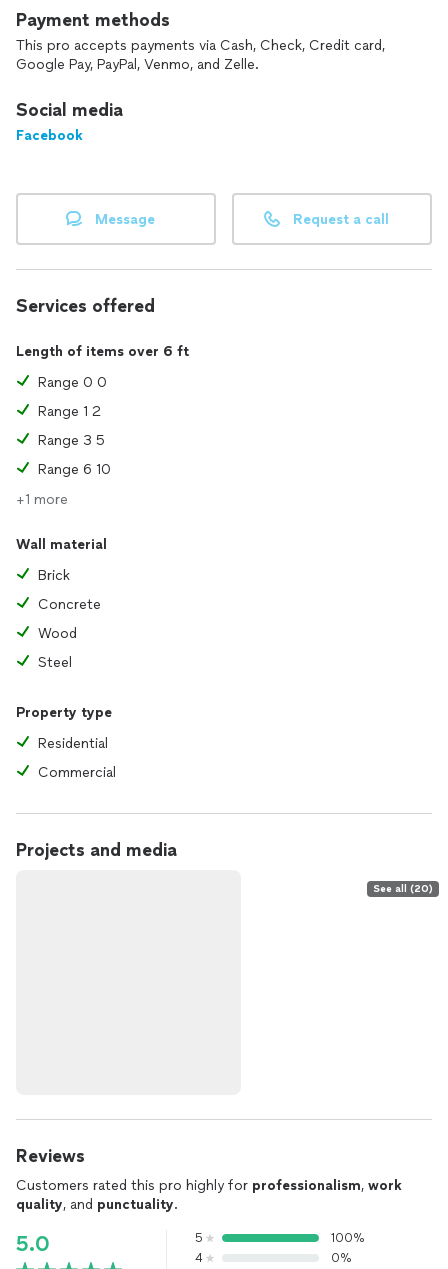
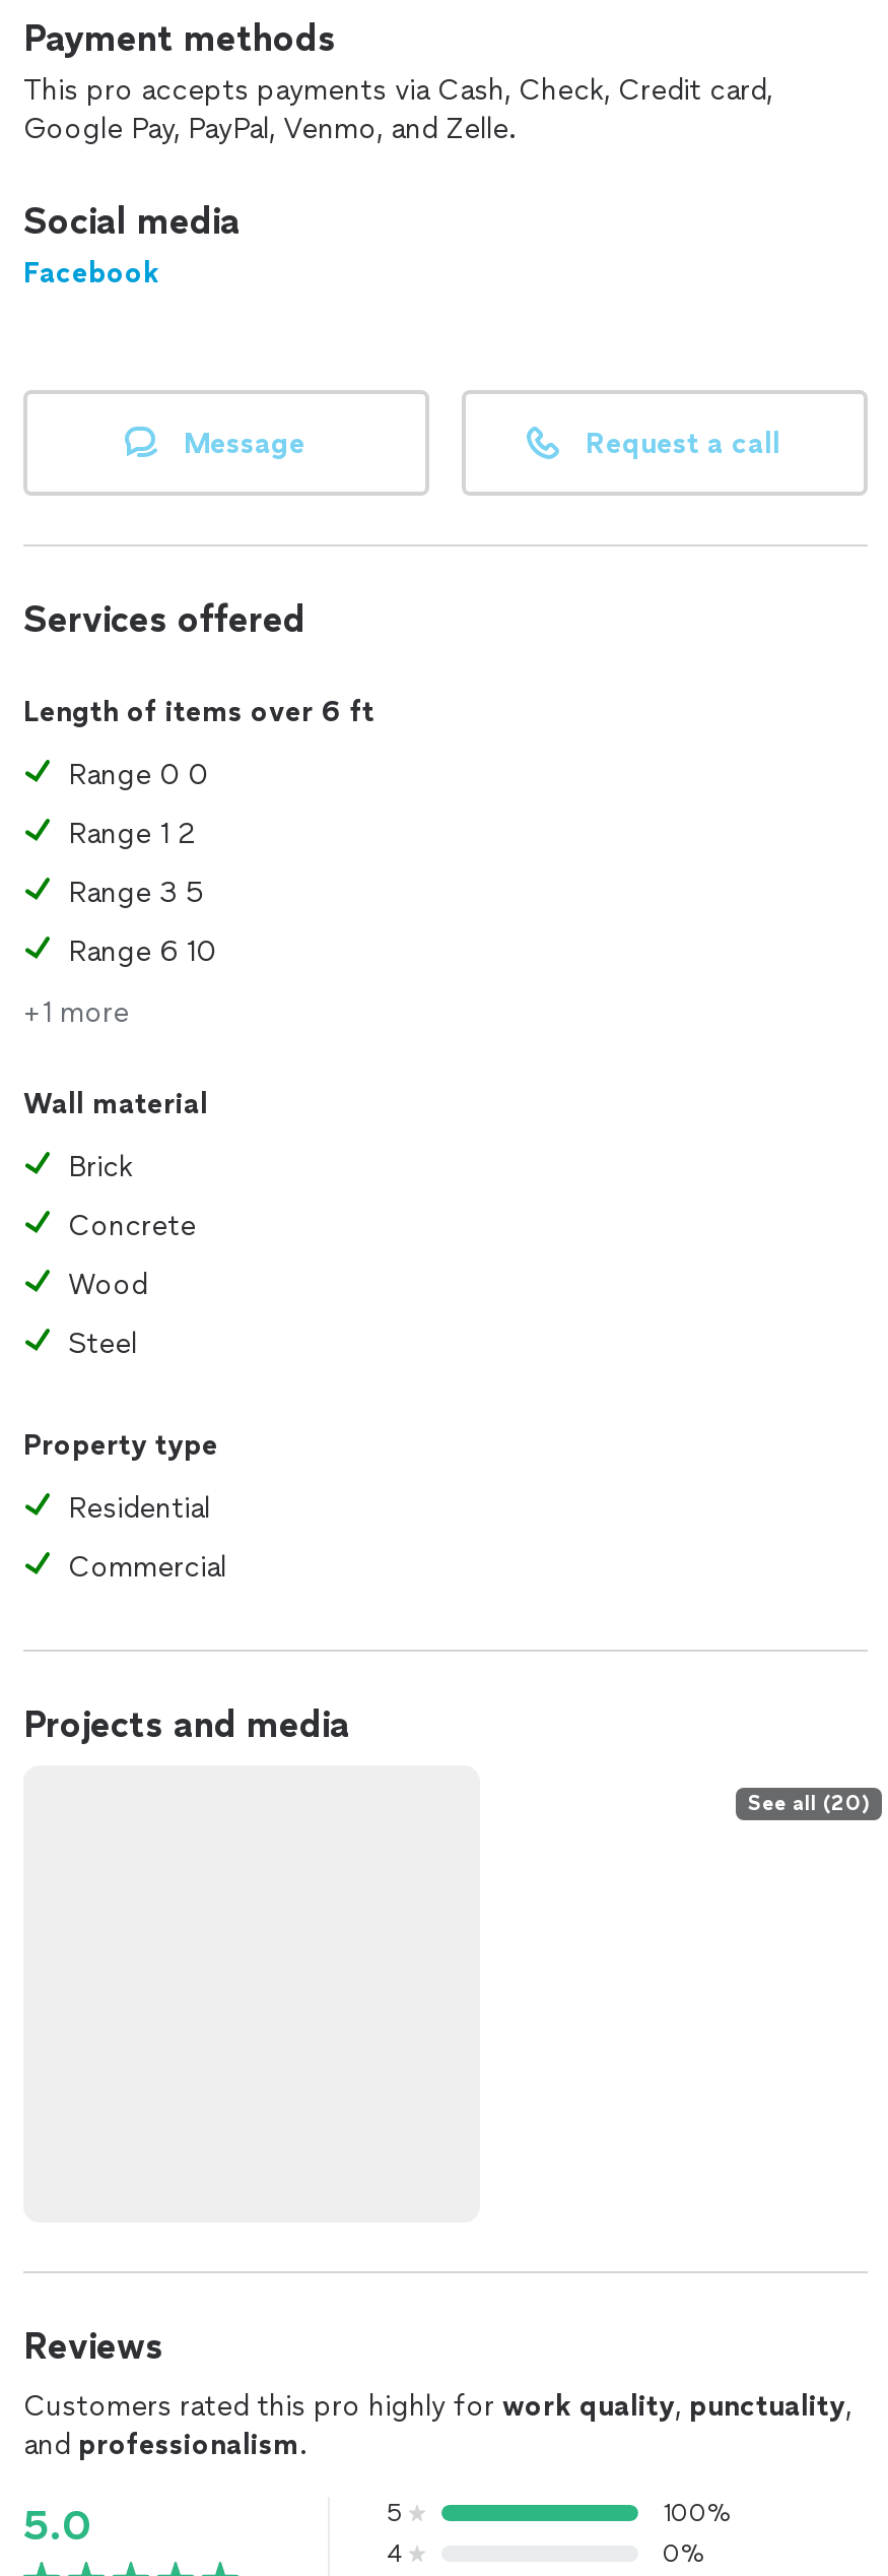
[16,1177,402,1213] Customers rated this pro highly for professionalism, work | quality, and punctuality. -> [23,2389,851,2462] Customers rated this pro highly for work quality, punctuality, | and professionalism.

